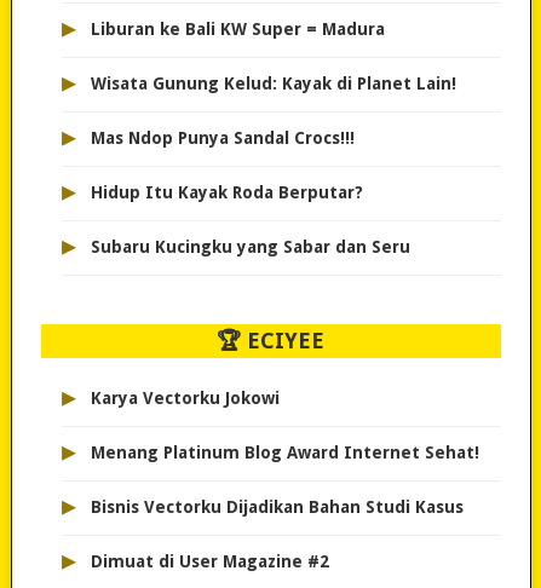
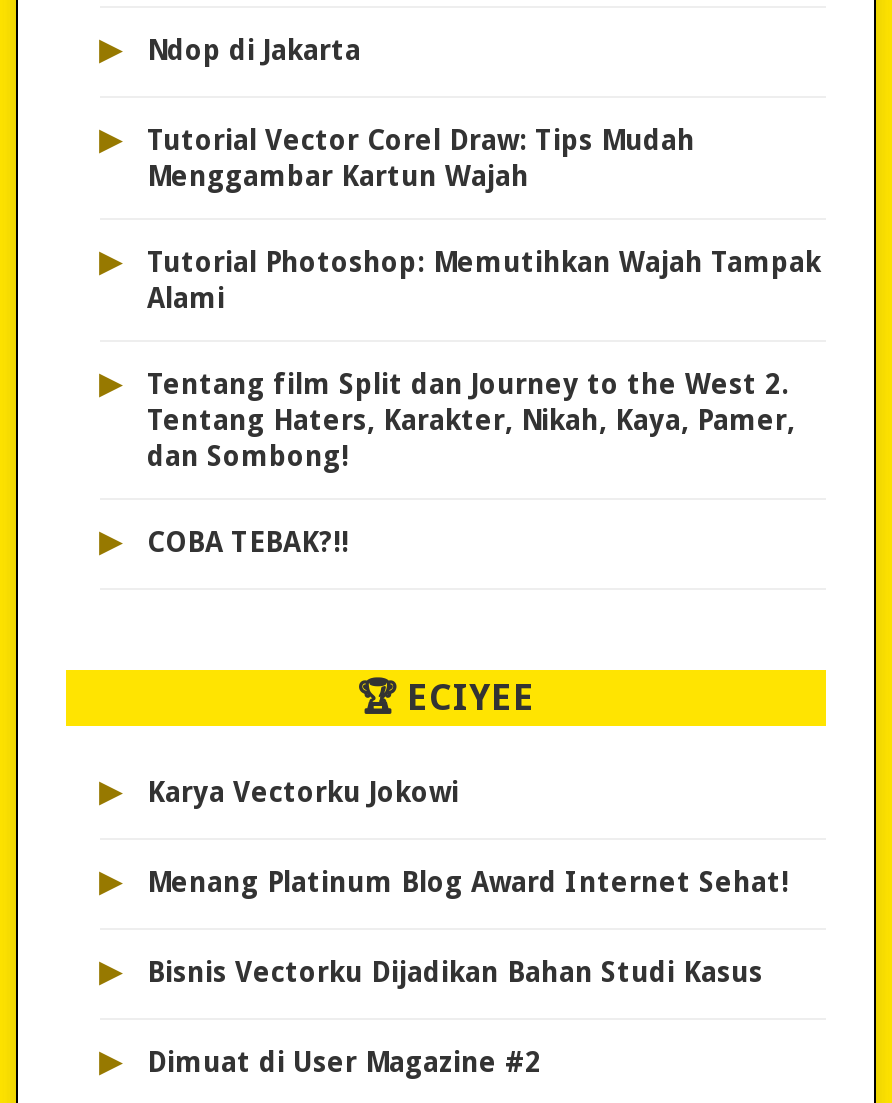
[90,19,384,39] Liburan ke Bali KW Super = Madura -> [147,34,361,66] Ndop di Jakarta
[90,74,456,93] Wisata Gunung Kelud: Kayak di Planet Lain! -> [147,124,695,192] Tutorial Vector Corel Draw: Tips Mudah | Menggambar Kartun Wajah
[90,128,354,147] Mas Ndop Punya Sandal Crocs!!! -> [147,246,821,314] Tutorial Photoshop: Memutihkan Wajah Tampak | Alami
[90,183,362,202] Hidup Itu Kayak Roda Berputar? -> [147,368,795,472] Tentang film Split dan Journey to the West 2. | Tentang Haters, Karakter, Nikah, Kaya, Pamer, | dan Sombong!
[90,237,410,256] Subaru Kucingku yang Sabar dan Seru -> [147,526,349,558] COBA TEBAK?!!

